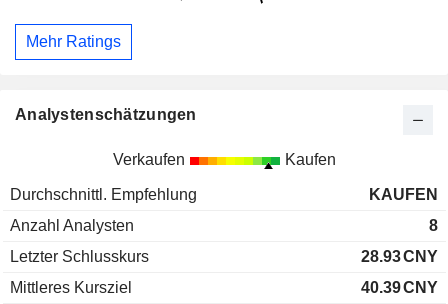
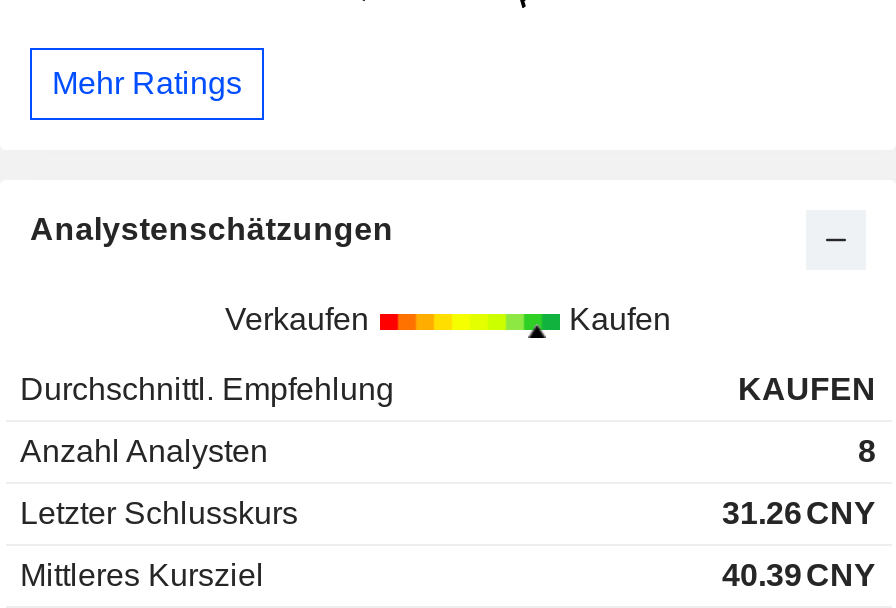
[361,247,438,264] 28.93 CNY -> [722,495,876,529] 31.26 CNY

